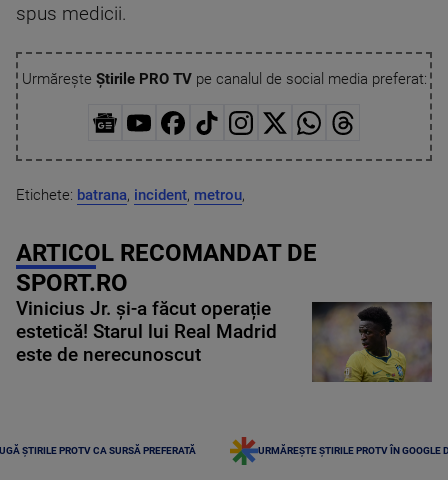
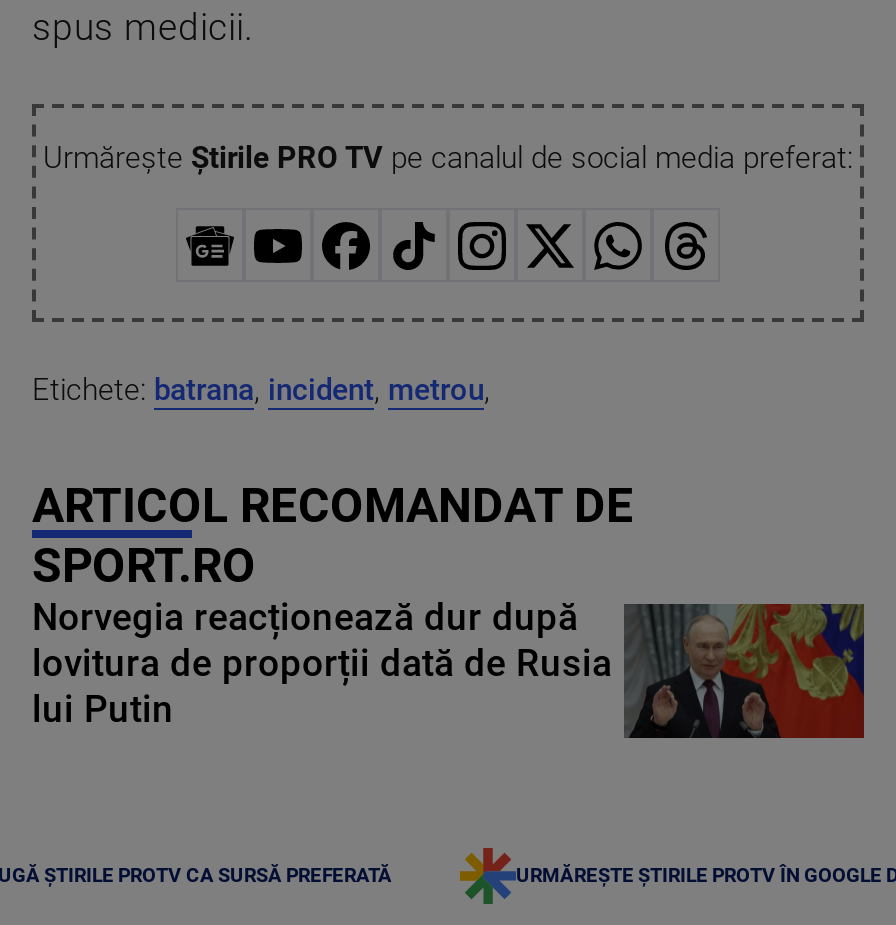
[16,298,433,383] [image] | Vinicius Jr. și-a făcut operație | estetică! Starul lui Real Madrid | este de nerecunoscut -> [32,596,866,740] [image] | Norvegia reacționează dur după | lovitura de proporții dată de Rusia | lui Putin

